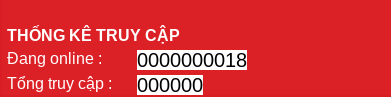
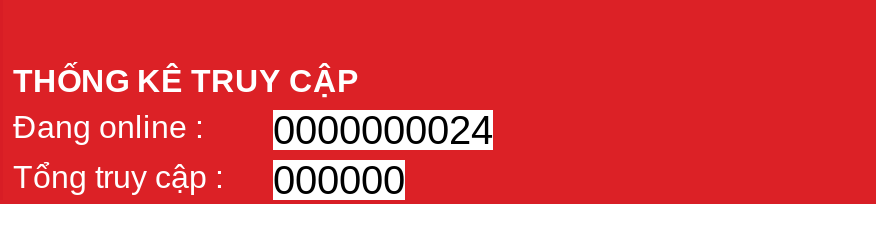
[137,49,247,71] 0000000018 -> [273,108,493,152] 0000000024

